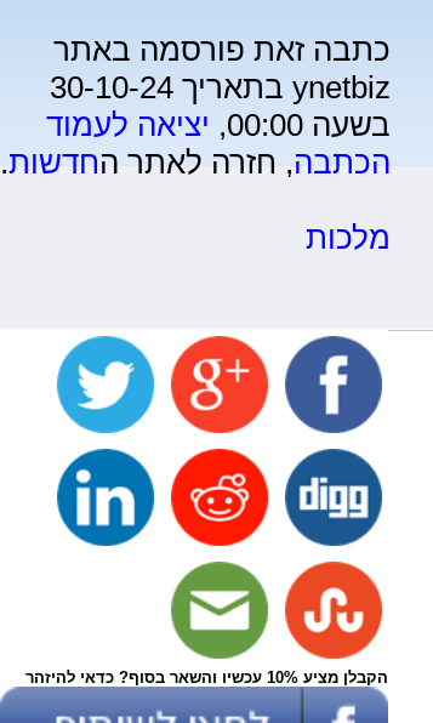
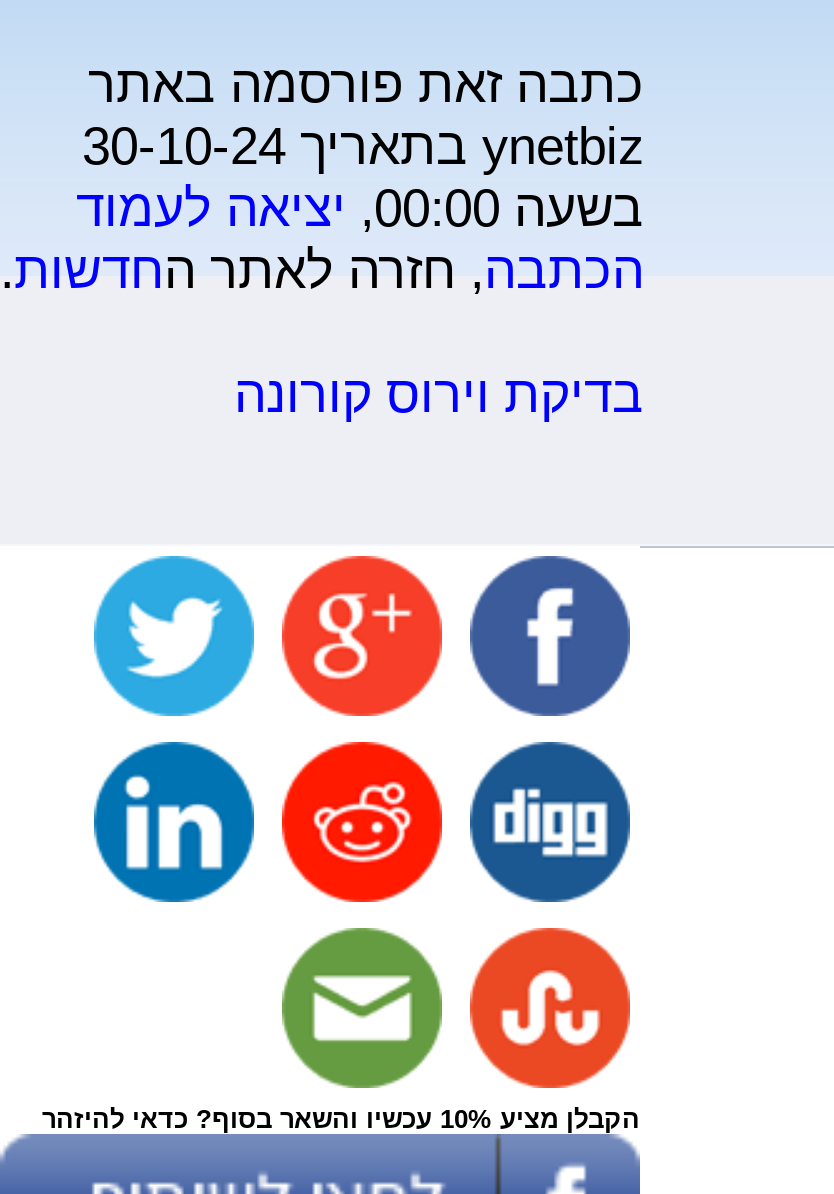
[306,220,391,256] מלכות -> [234,364,644,424] בדיקת וירוס קורונה

